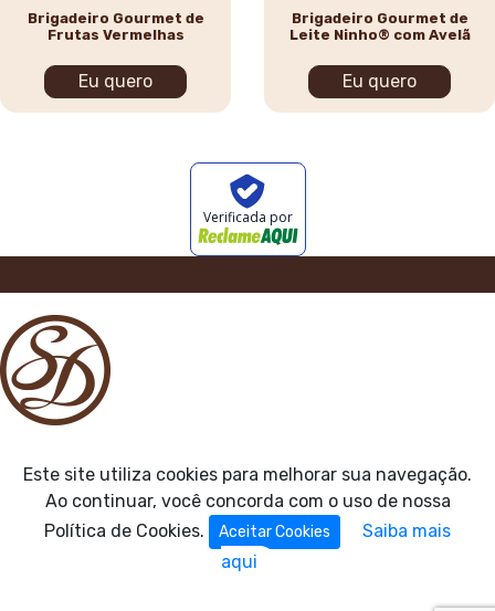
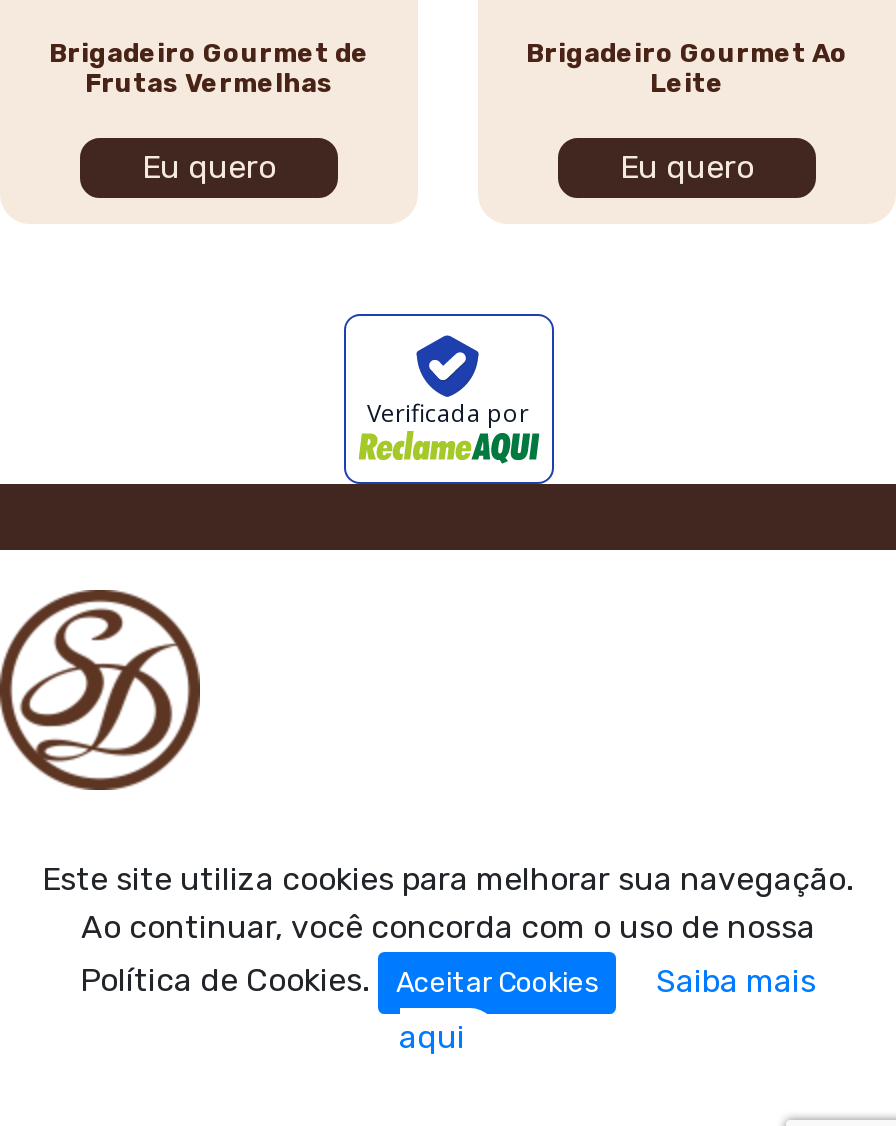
[289,10,470,43] Brigadeiro Gourmet de | Leite Ninho® com Avelã -> [526,38,848,98] Brigadeiro Gourmet Ao | Leite

